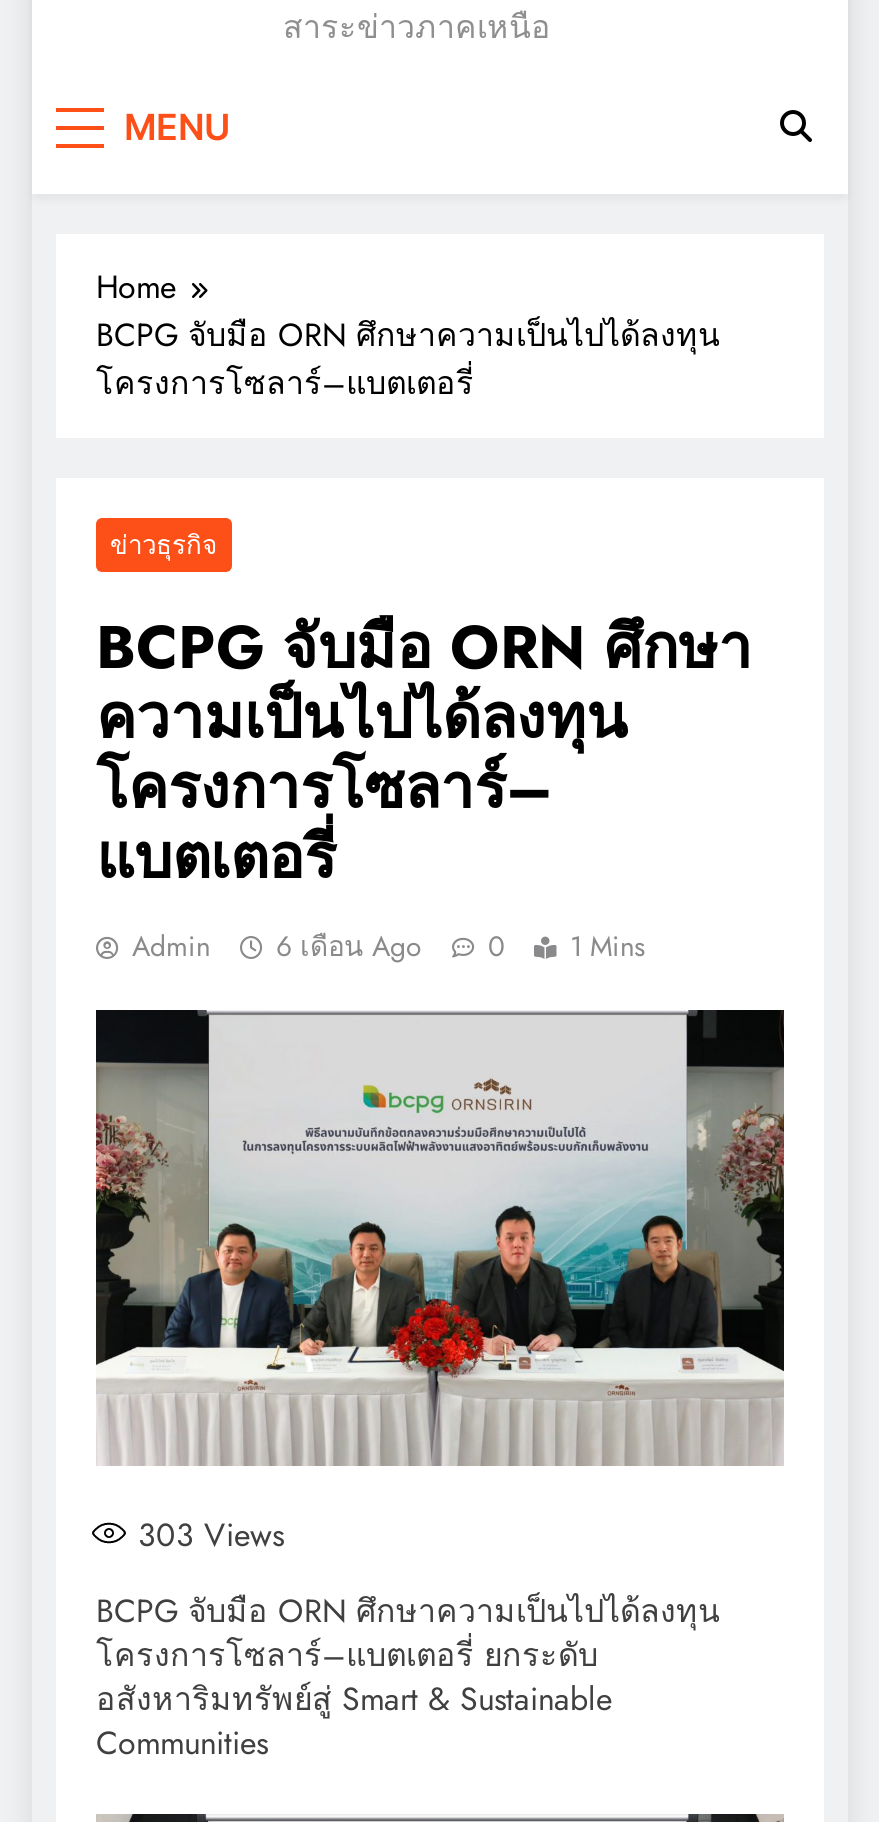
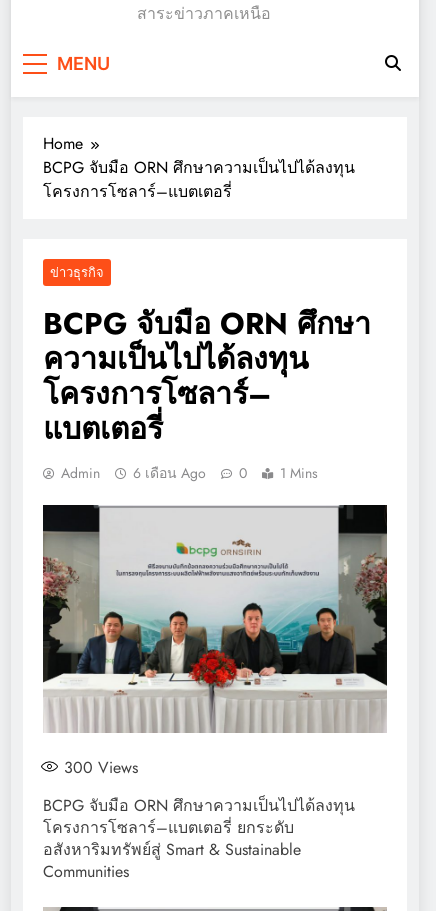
[138,1512,284,1558] 303 Views -> [64,756,138,779] 300 Views

